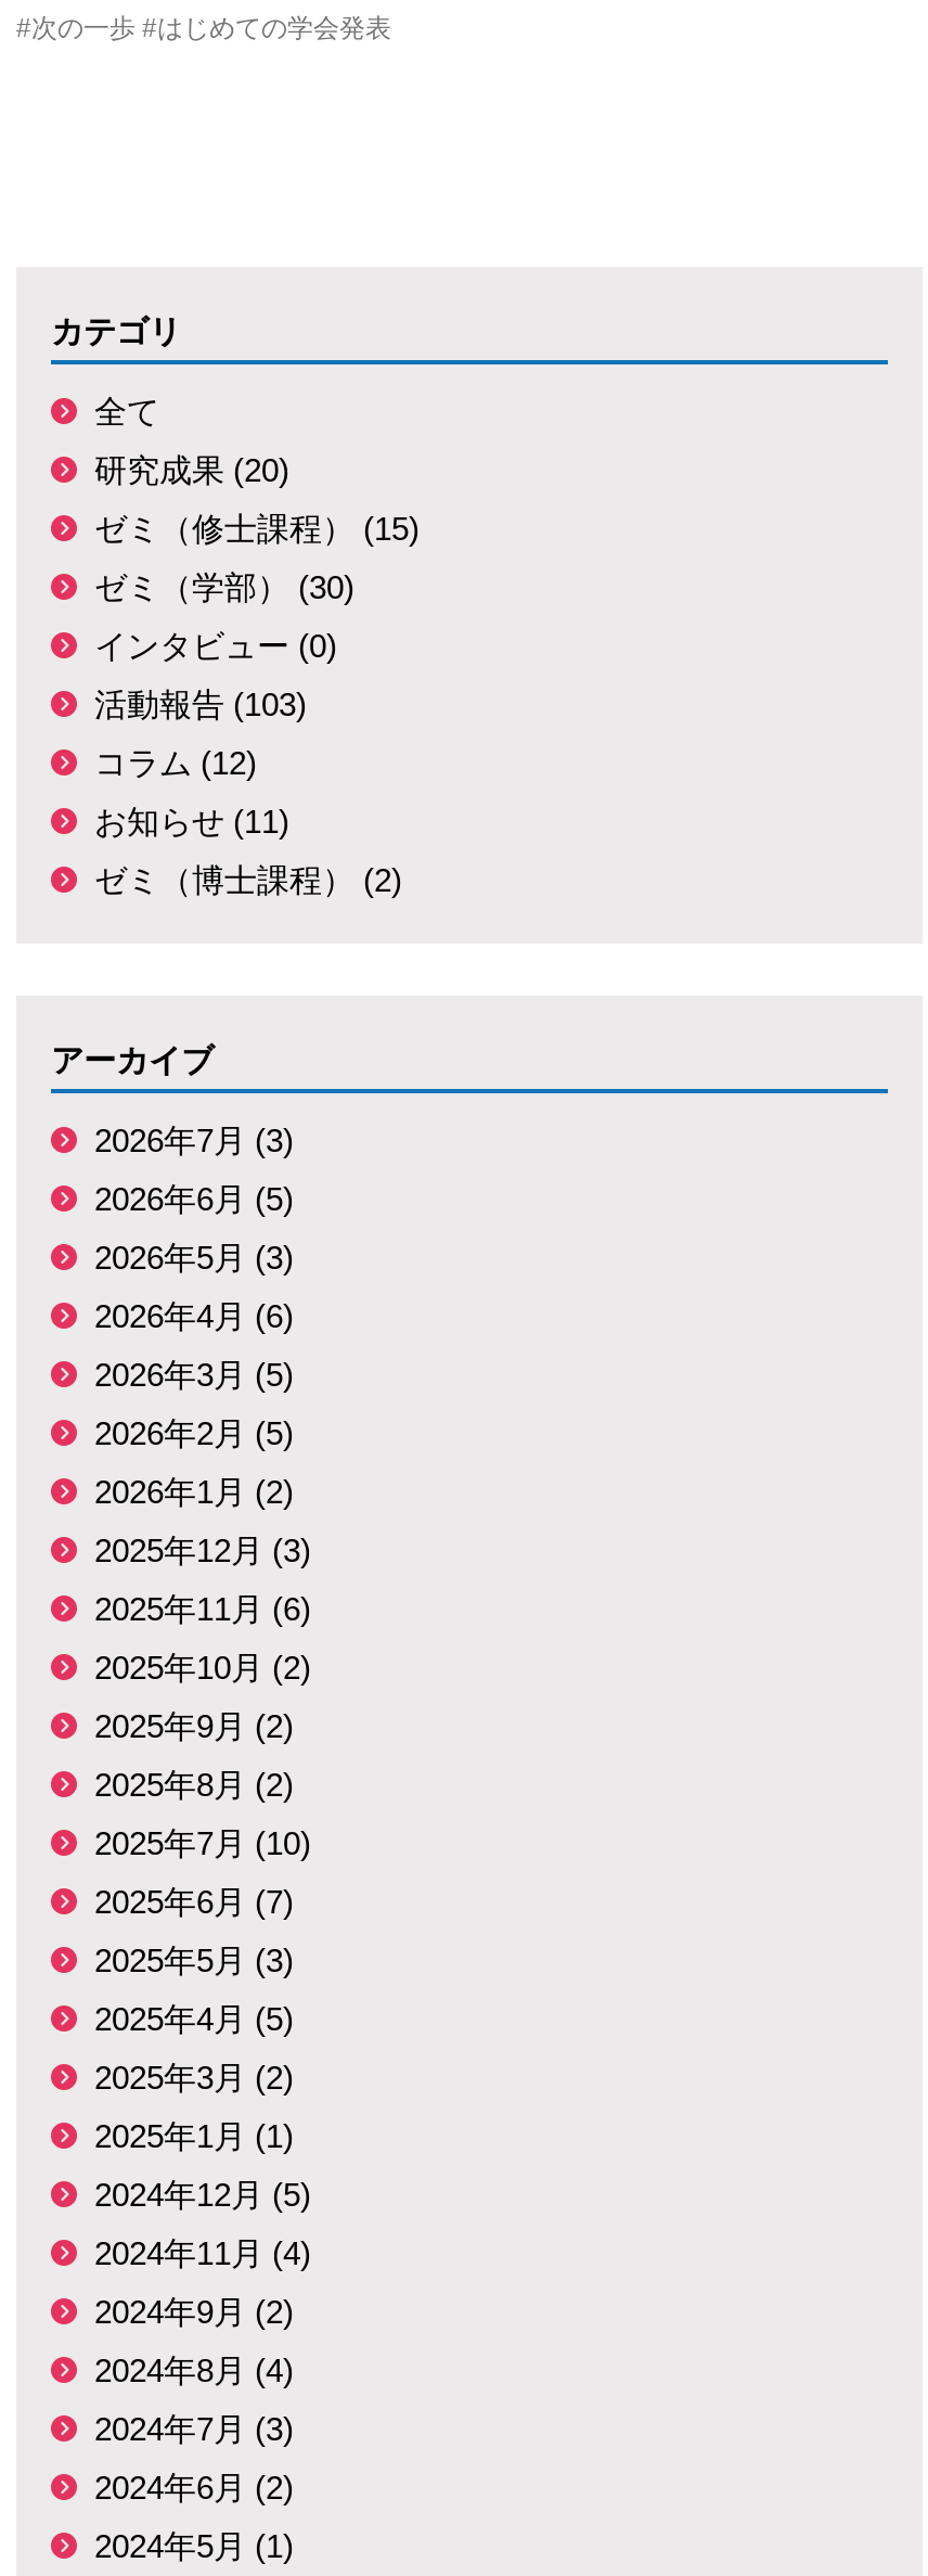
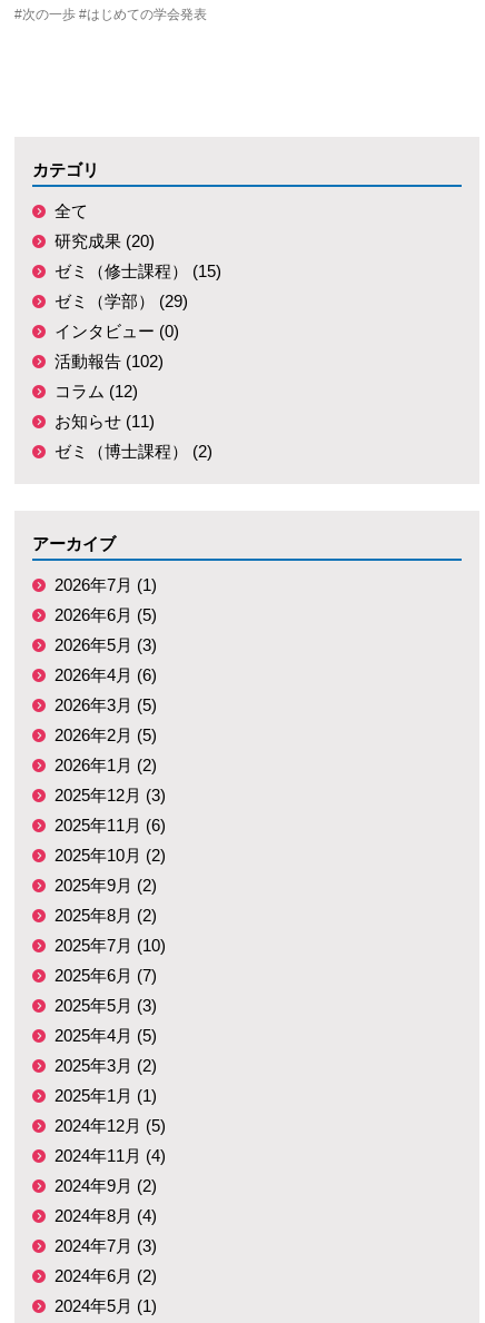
[94,569,355,606] ゼミ（学部） (30) -> [55,292,188,311] ゼミ（学部） (29)
[94,686,307,723] 活動報告 (103) -> [55,352,164,371] 活動報告 (102)
[94,1122,294,1159] 2026年7月 (3) -> [55,576,157,595] 2026年7月 (1)

